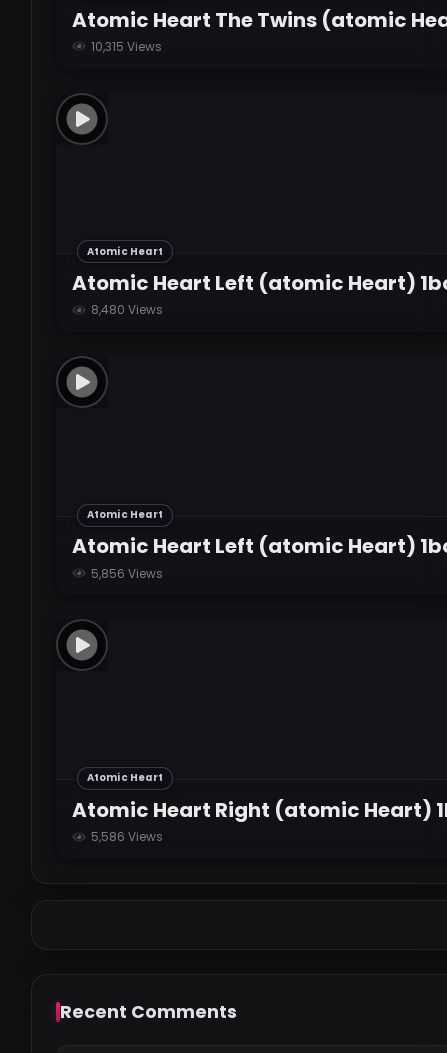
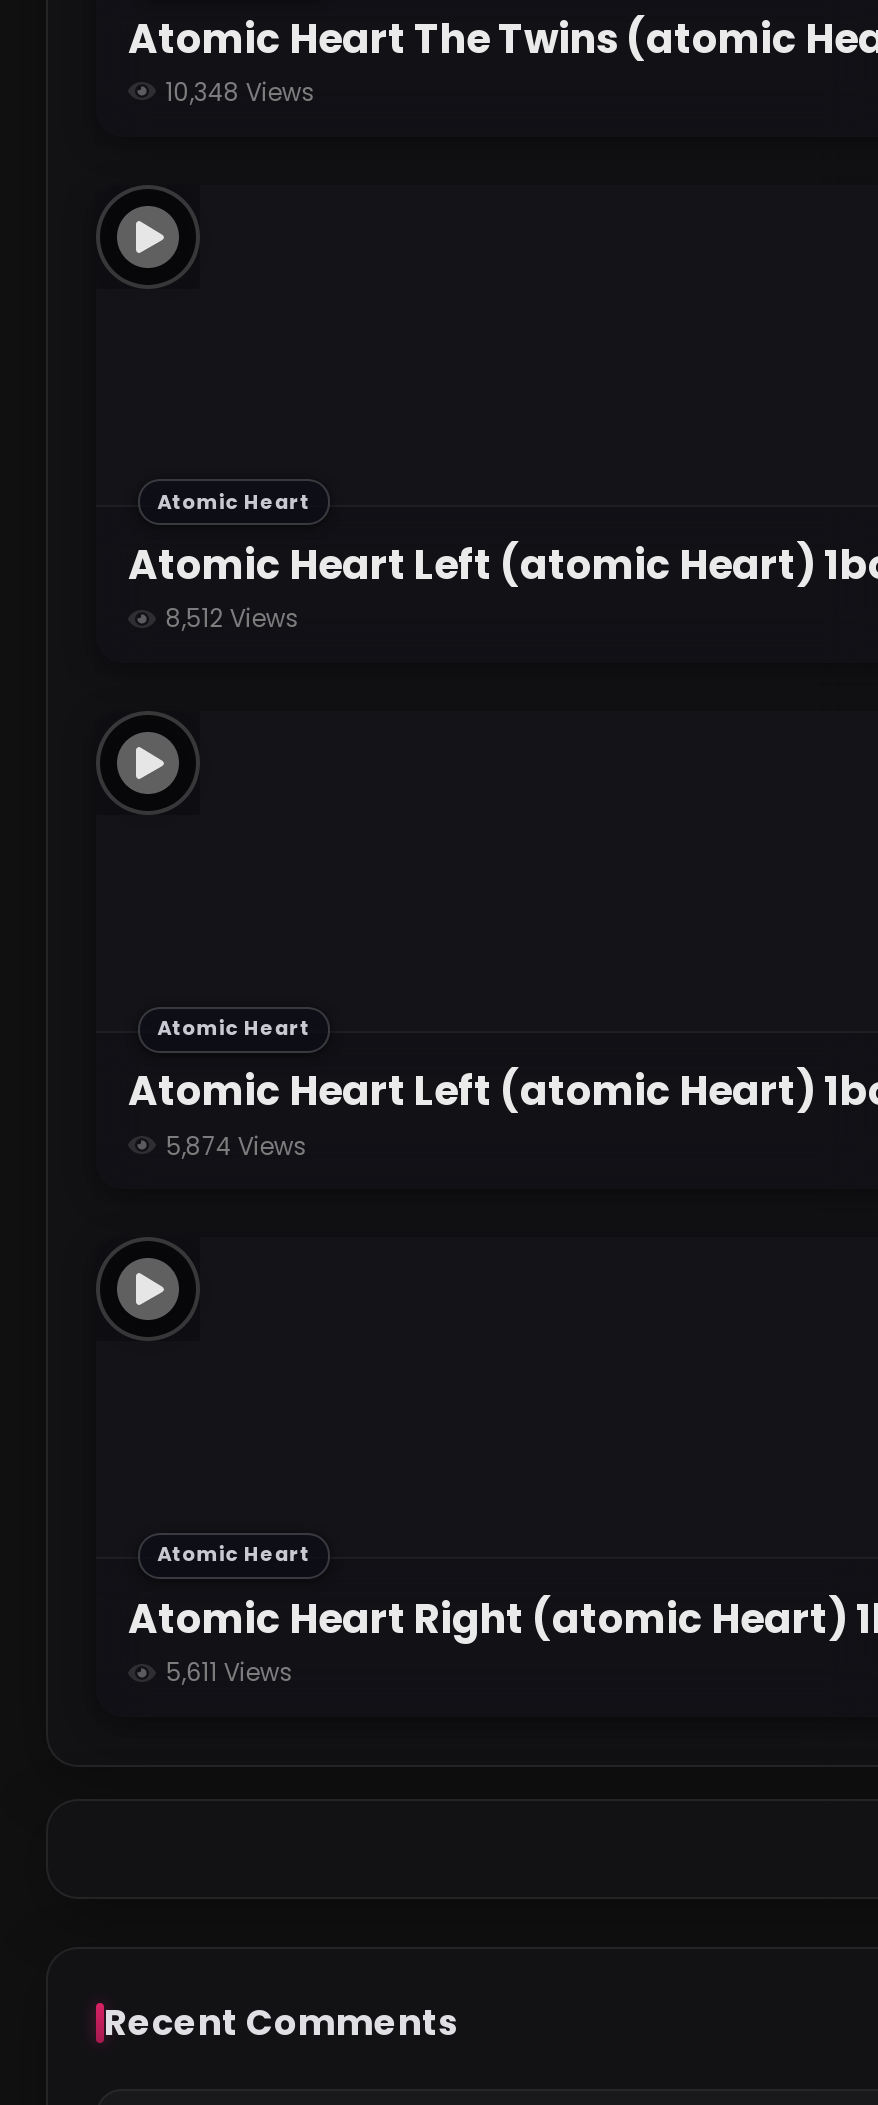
[88,38,162,55] 10,315 Views -> [160,75,316,109] 10,348 Views
[88,301,163,318] 8,480 Views -> [160,602,300,636] 8,512 Views
[88,565,163,582] 5,856 Views -> [160,1128,308,1162] 5,874 Views
[88,828,163,845] 5,586 Views -> [160,1655,294,1689] 5,611 Views

